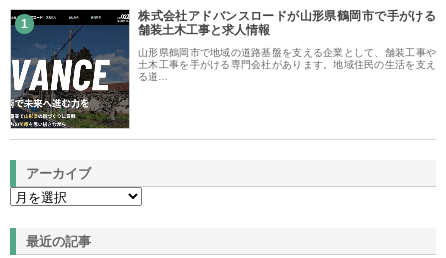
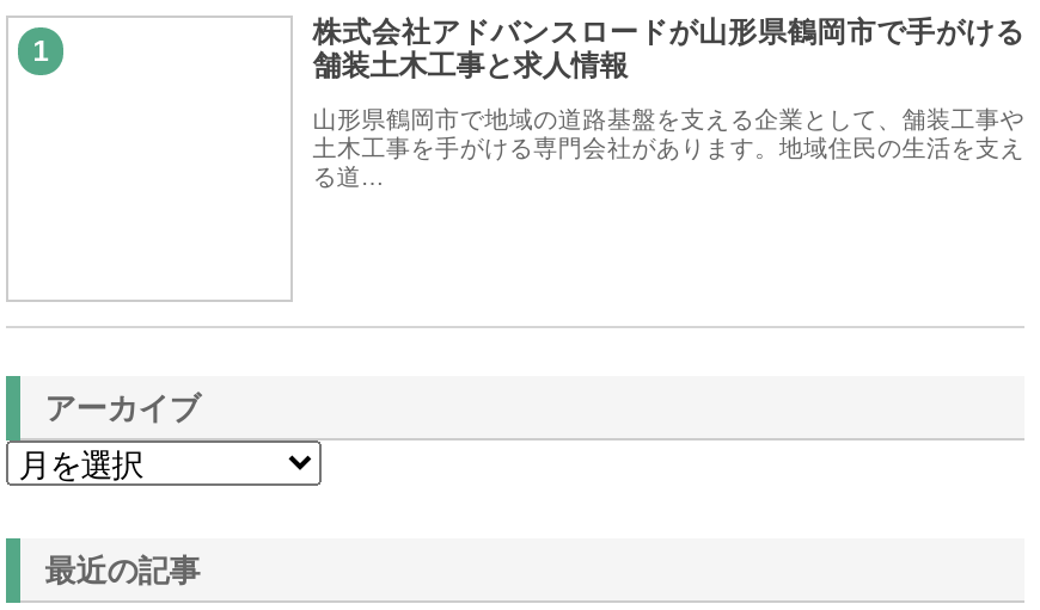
[10,9,130,129] [image] -> none

